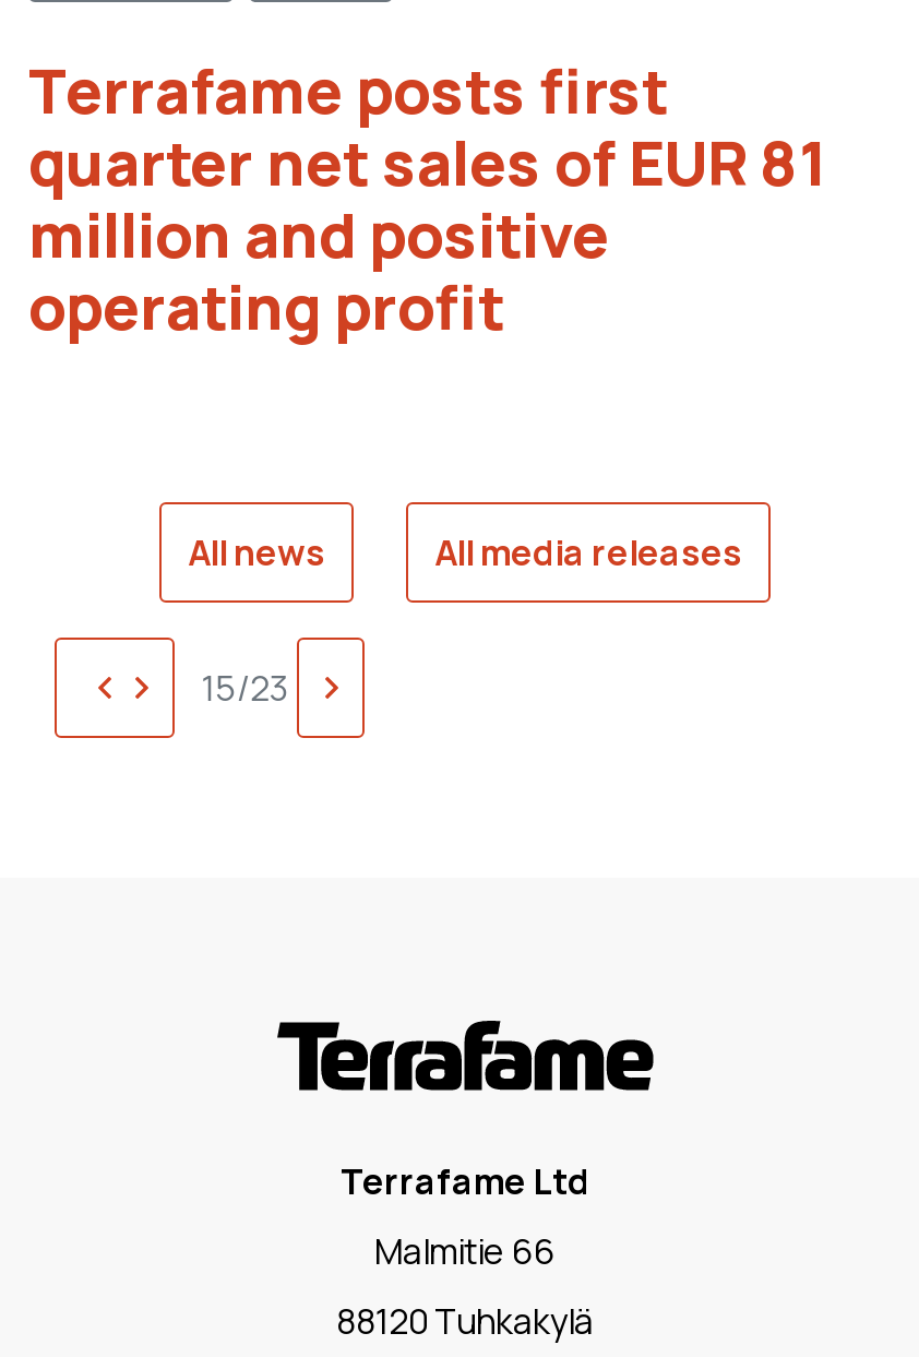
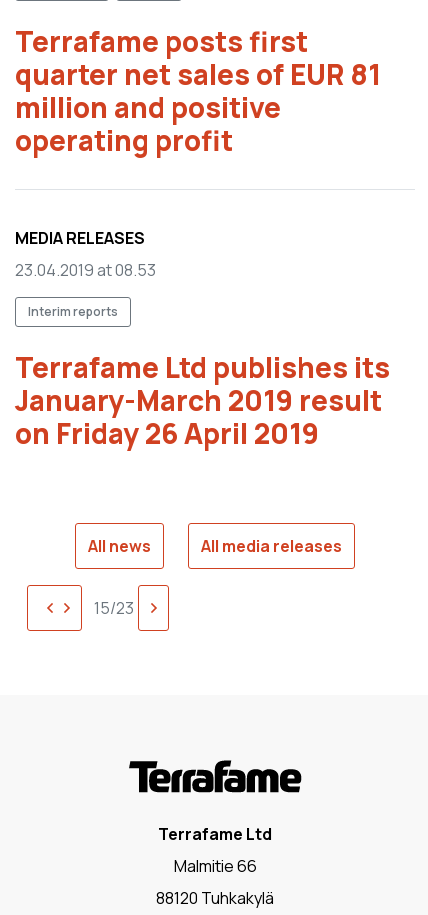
none -> [15,227,390,452] MEDIA RELEASES | 23.04.2019 at 08.53 | Interim reports | Terrafame Ltd publishes its | January-March 2019 result | on Friday 26 April 2019

